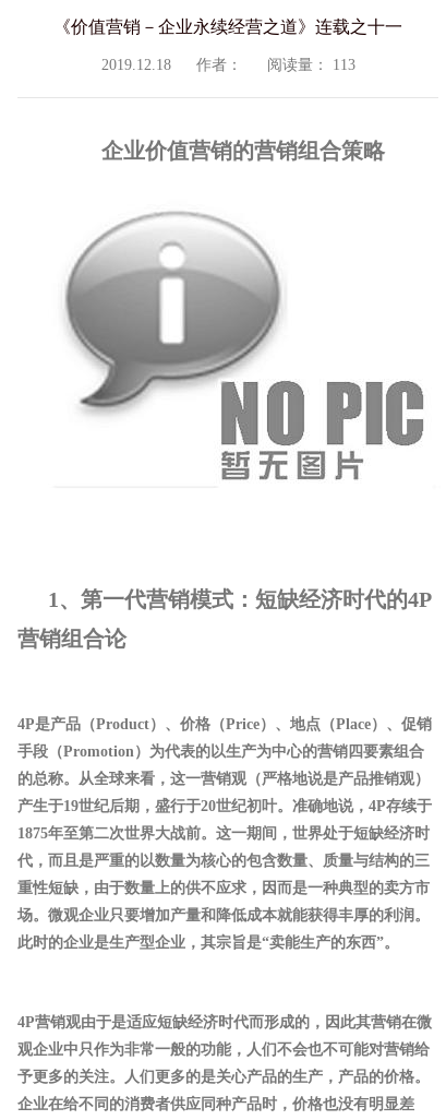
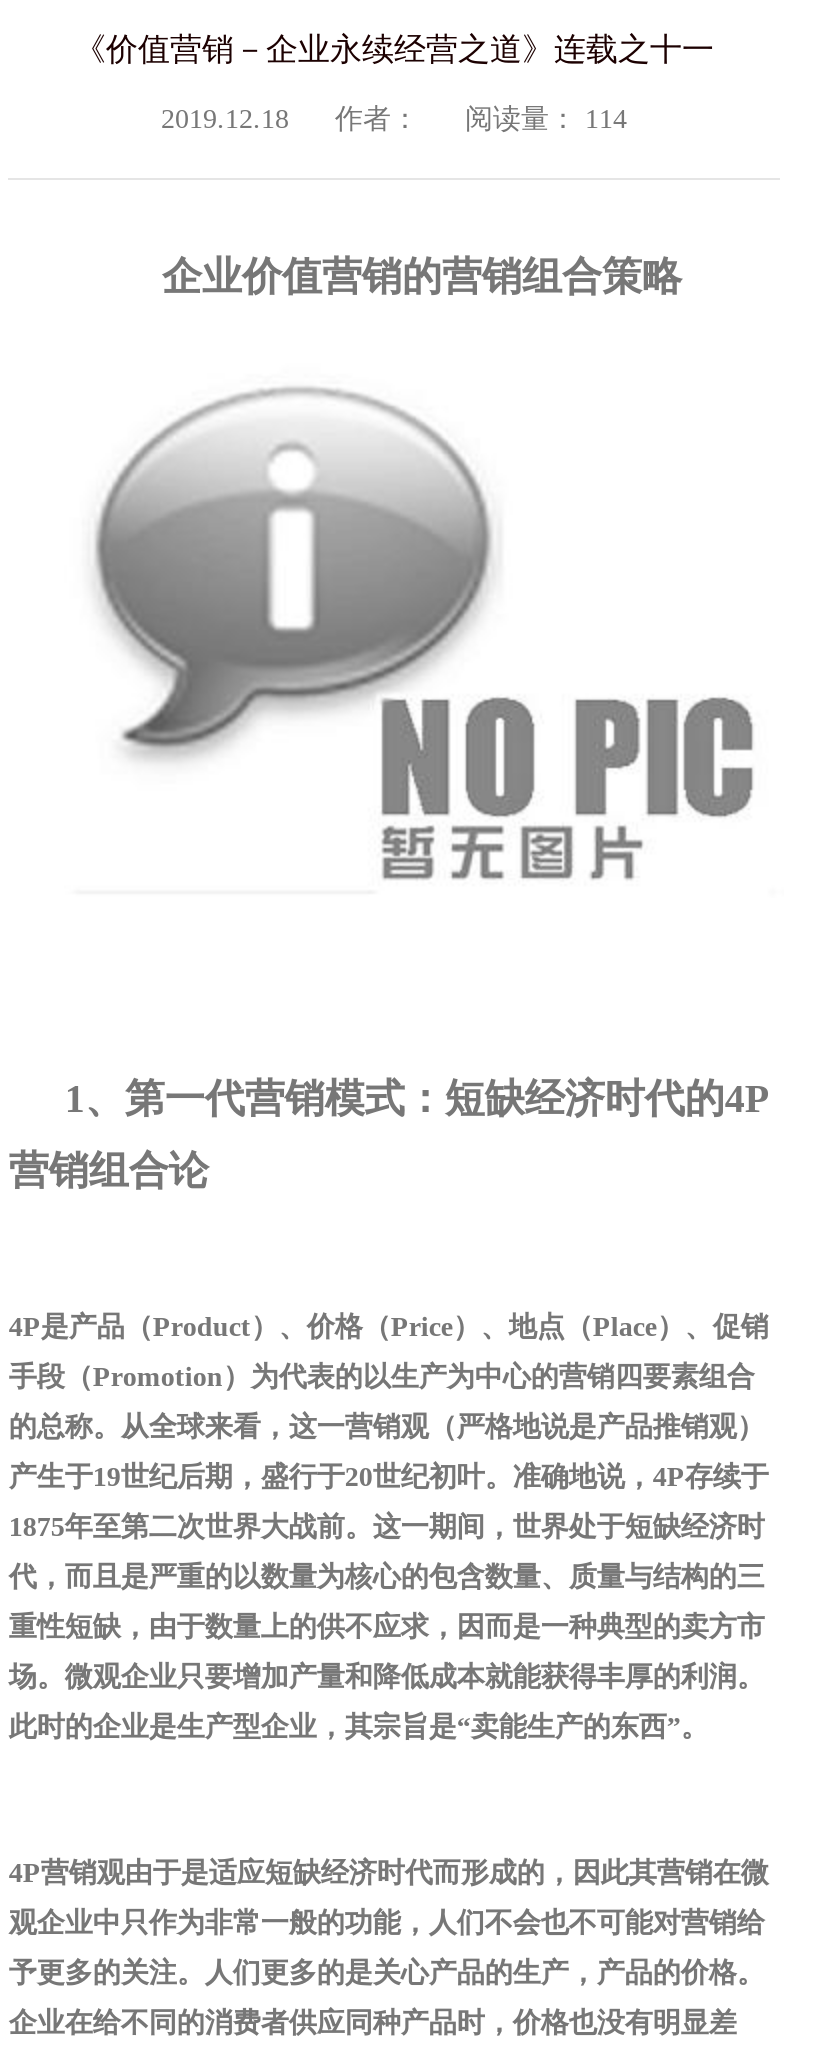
[101,57,355,73] 2019.12.18 作者： 阅读量：113 -> [161,104,627,134] 2019.12.18 作者： 阅读量：114

